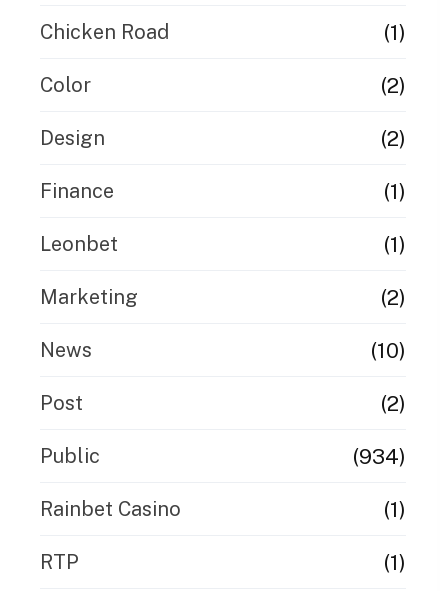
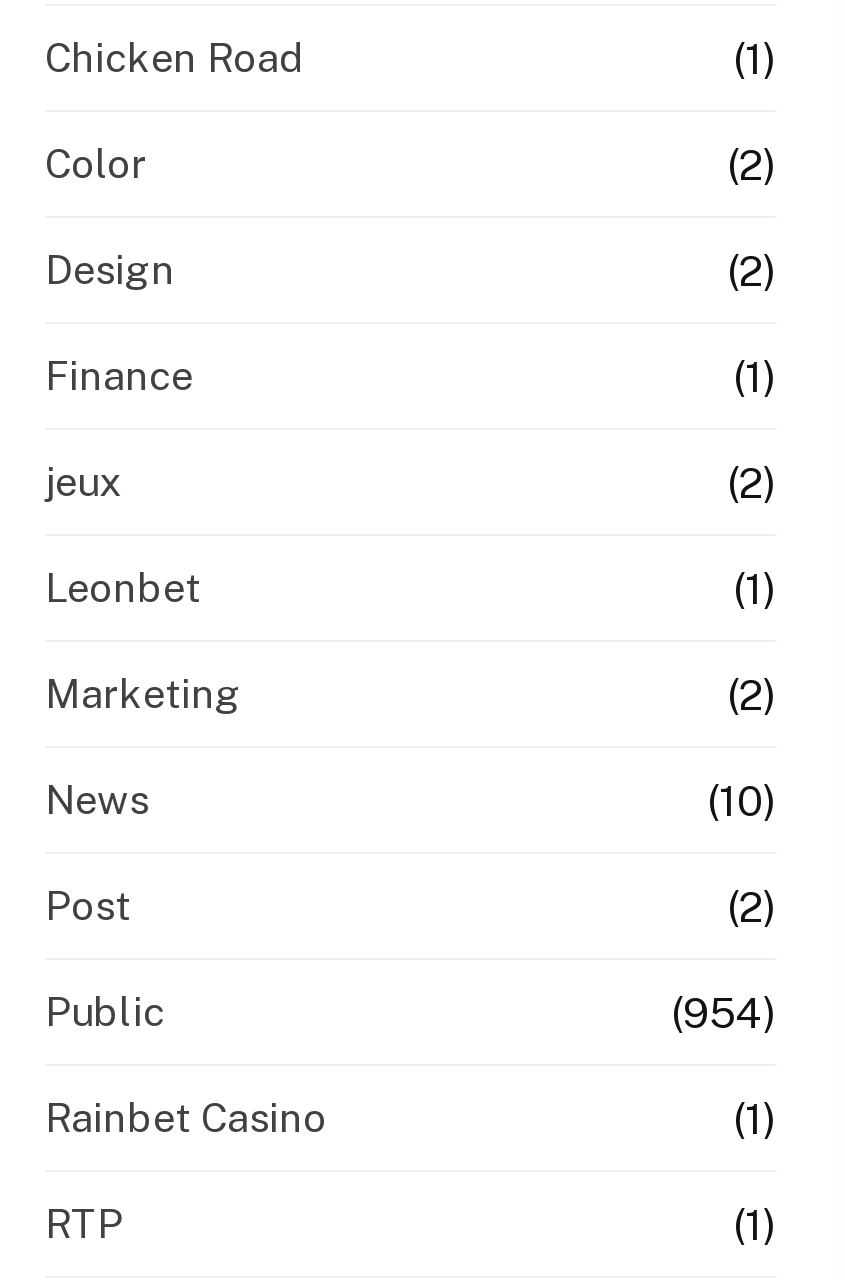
none -> [45,457,777,507] jeux | (2)
[353,443,406,468] (934) -> [671,987,777,1037] (954)

